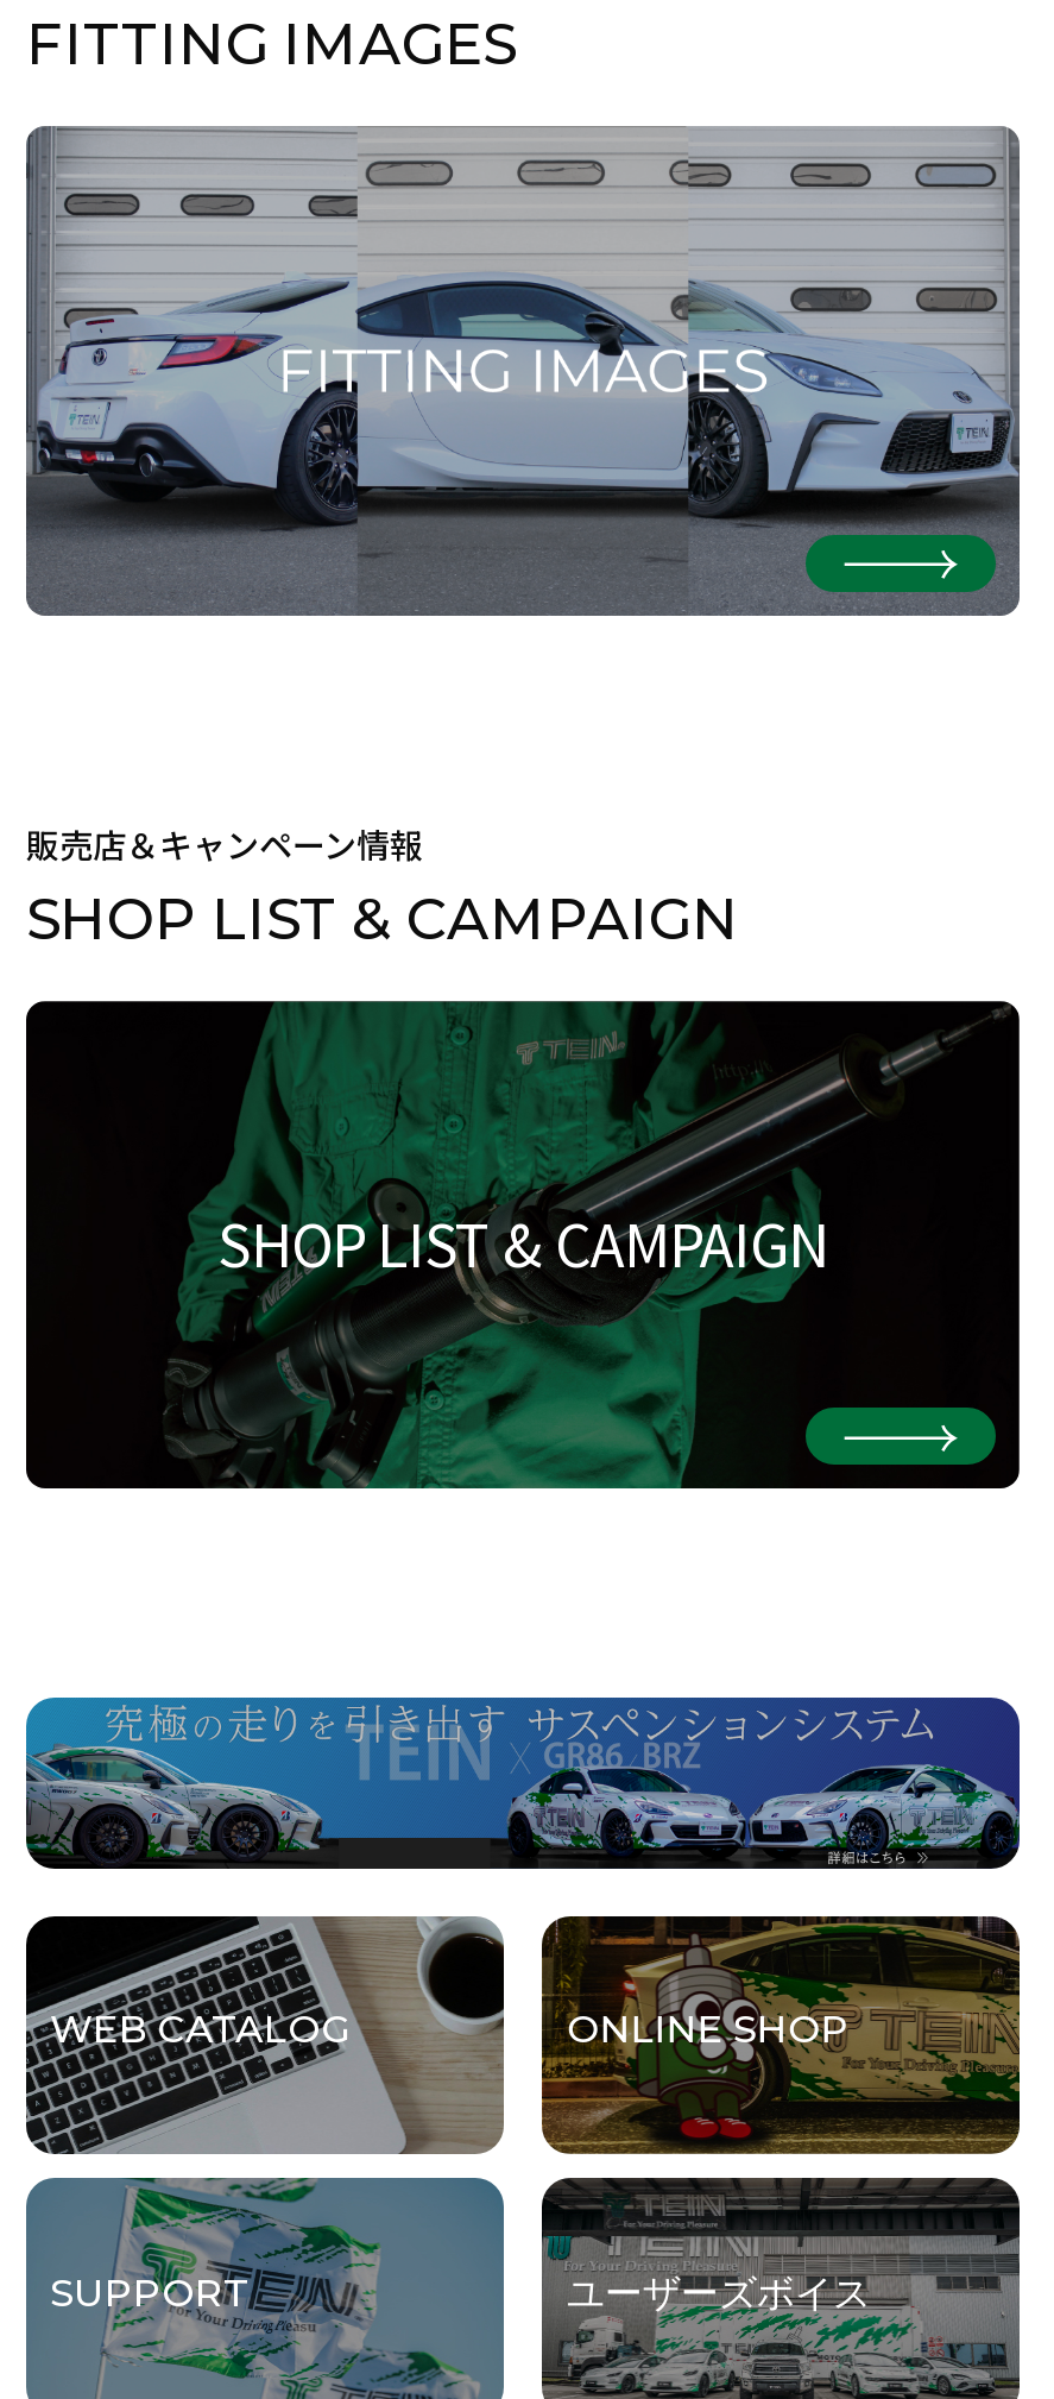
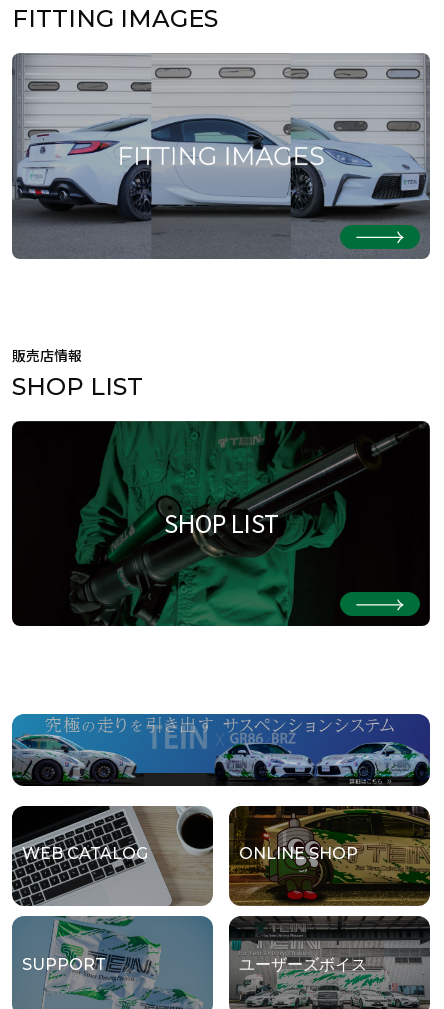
[26,819,739,952] 販売店＆キャンペーン情報 | SHOP LIST & CAMPAIGN -> [12,344,143,400] 販売店情報 | SHOP LIST
[217,1201,828,1284] SHOP LIST & CAMPAIGN -> [163,505,278,540] SHOP LIST

